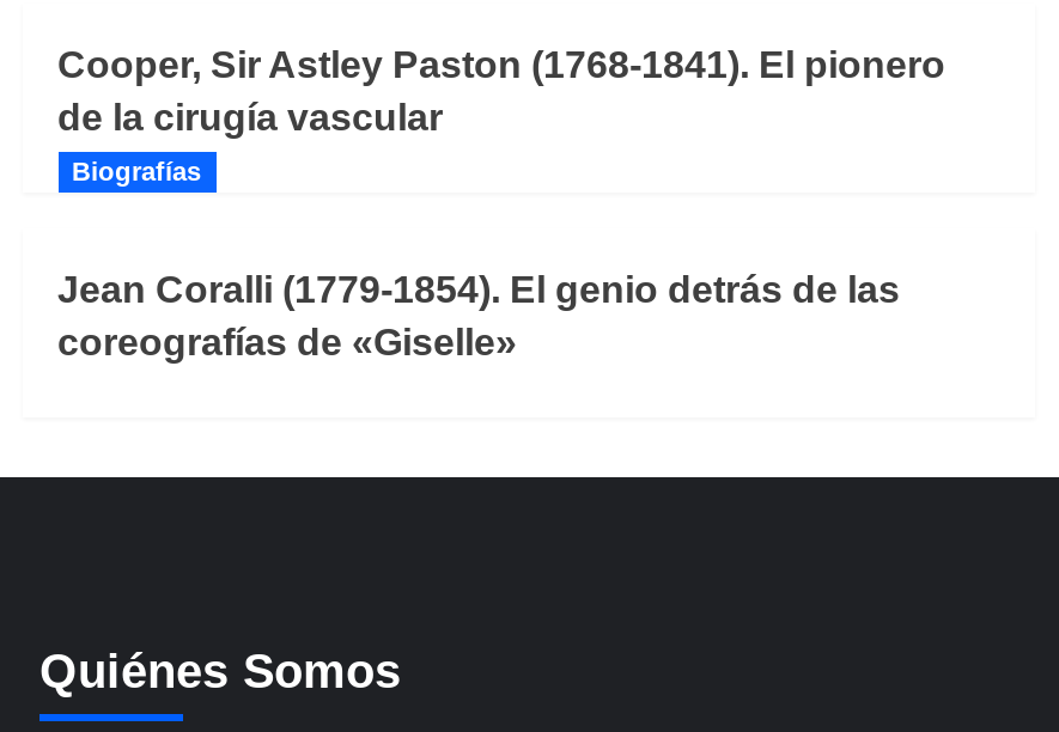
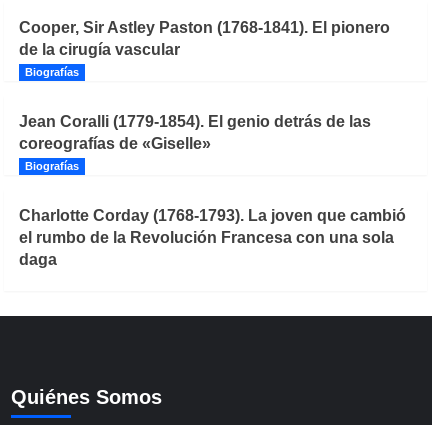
none -> [18,160,405,268] Biografías | Charlotte Corday (1768-1793). La joven que cambió | el rumbo de la Revolución Francesa con una sola | daga

